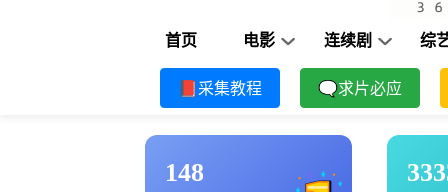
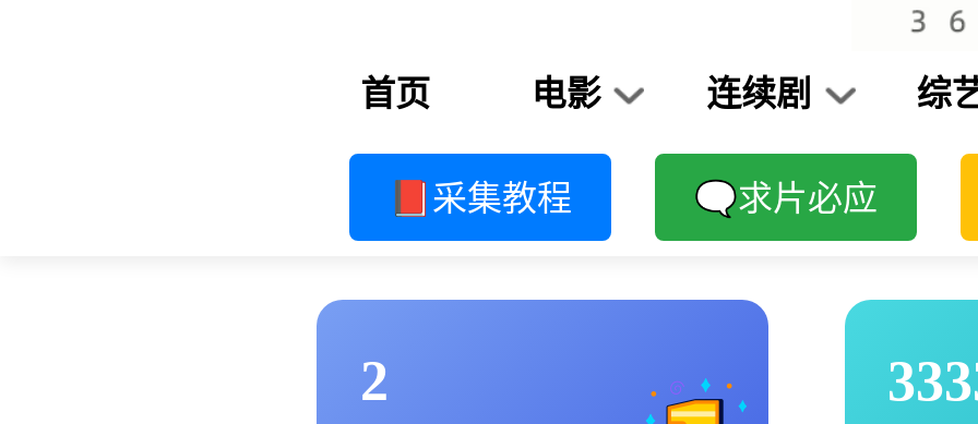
[165,158,204,187] 148 -> [360,351,389,414] 2

